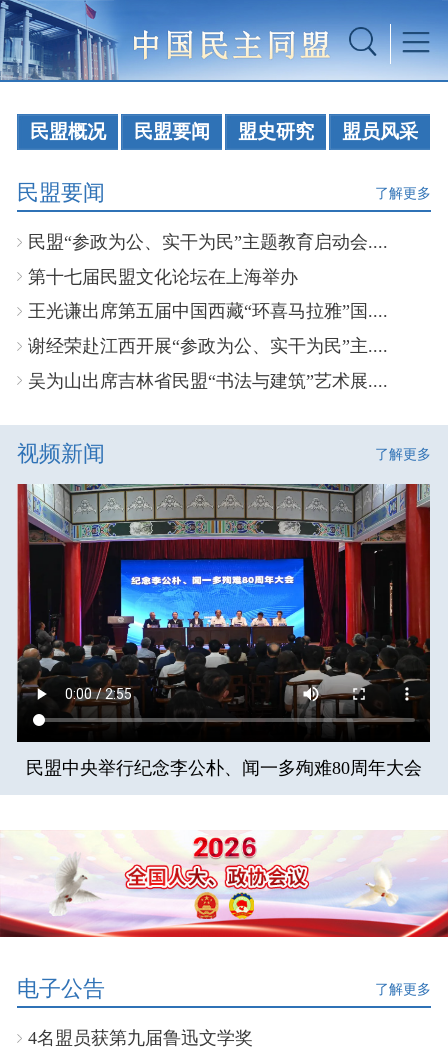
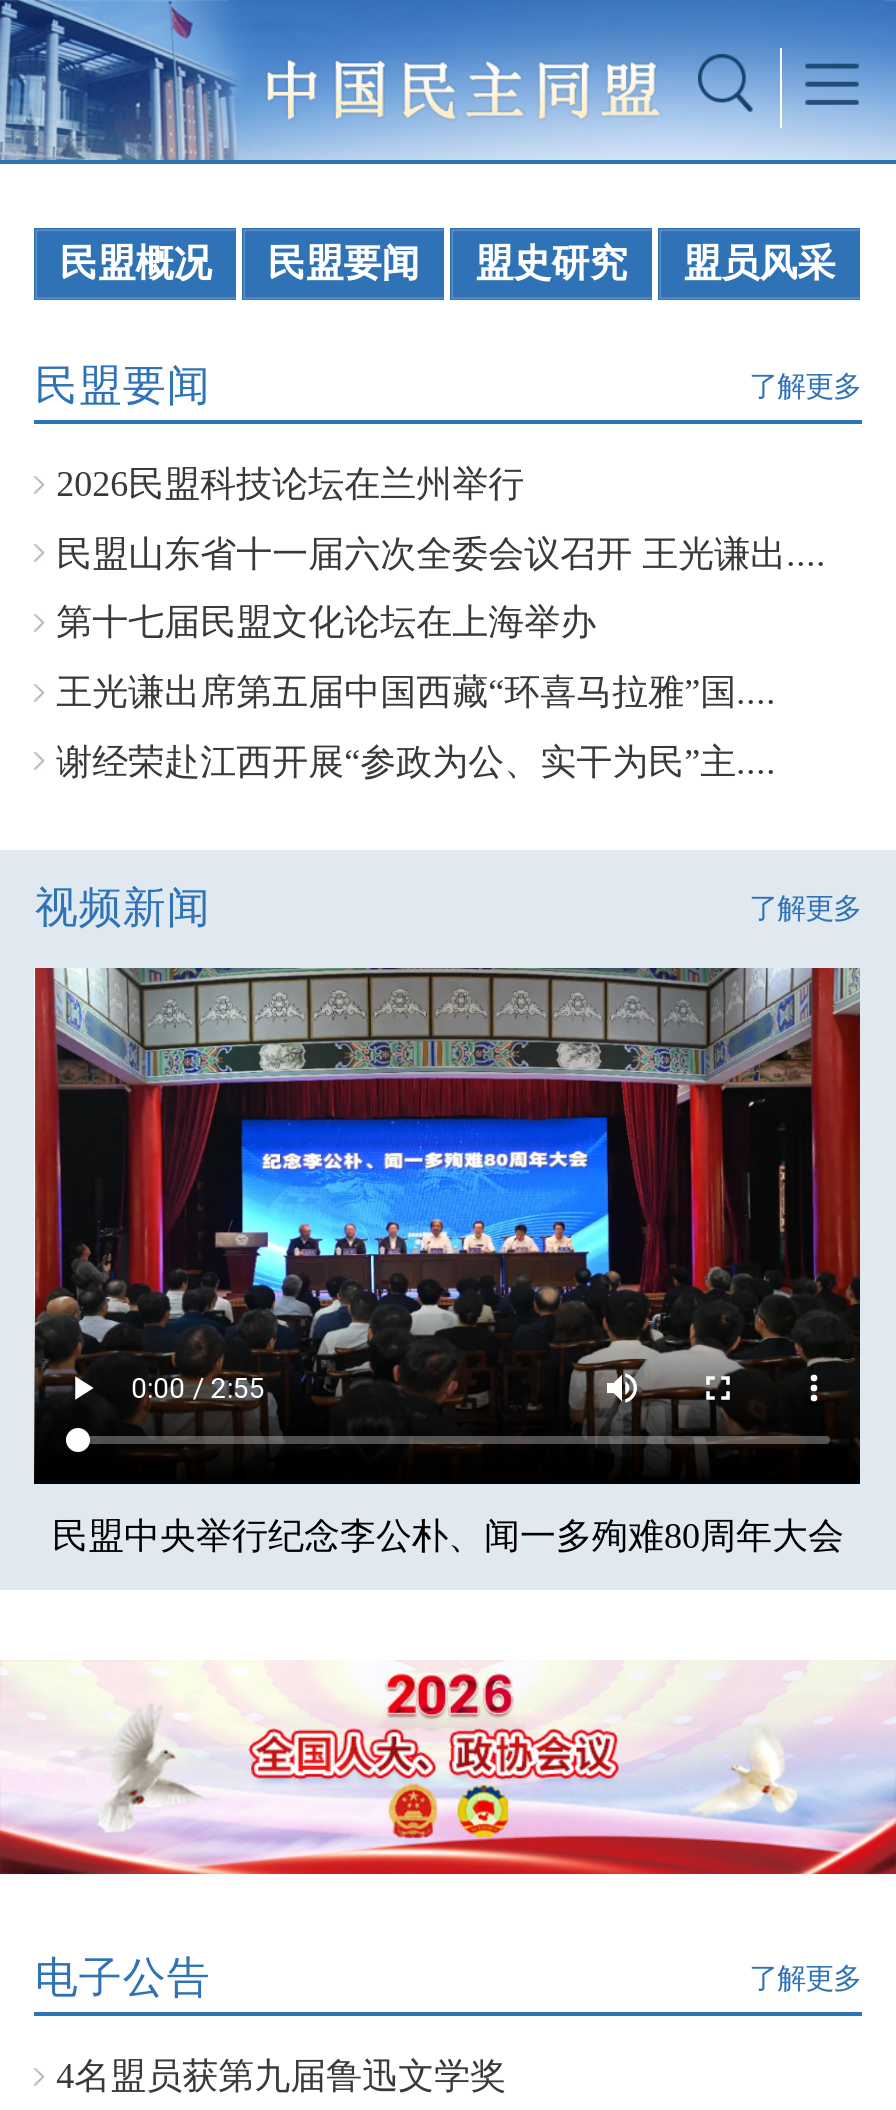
[28,232,388,252] 民盟“参政为公、实干为民”主题教育启动会.... -> [56,464,826,574] 2026民盟科技论坛在兰州举行 | 民盟山东省十一届六次全委会议召开 王光谦出....
moved [28,267,388,356] -> [56,603,776,781]: 第十七届民盟文化论坛在上海举办 | 王光谦出席第五届中国西藏“环喜马拉雅”国.... | 谢经荣赴江西开展“参政为公、实干为民”主....
[28,371,388,391] 吴为山出席吉林省民盟“书法与建筑”艺术展.... -> none

